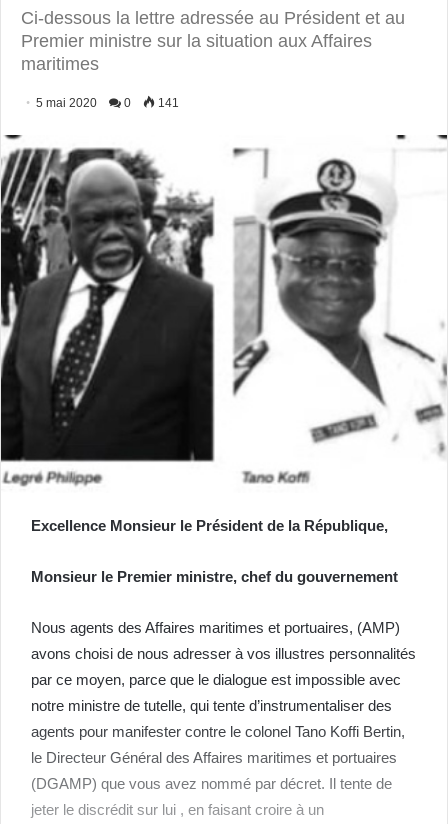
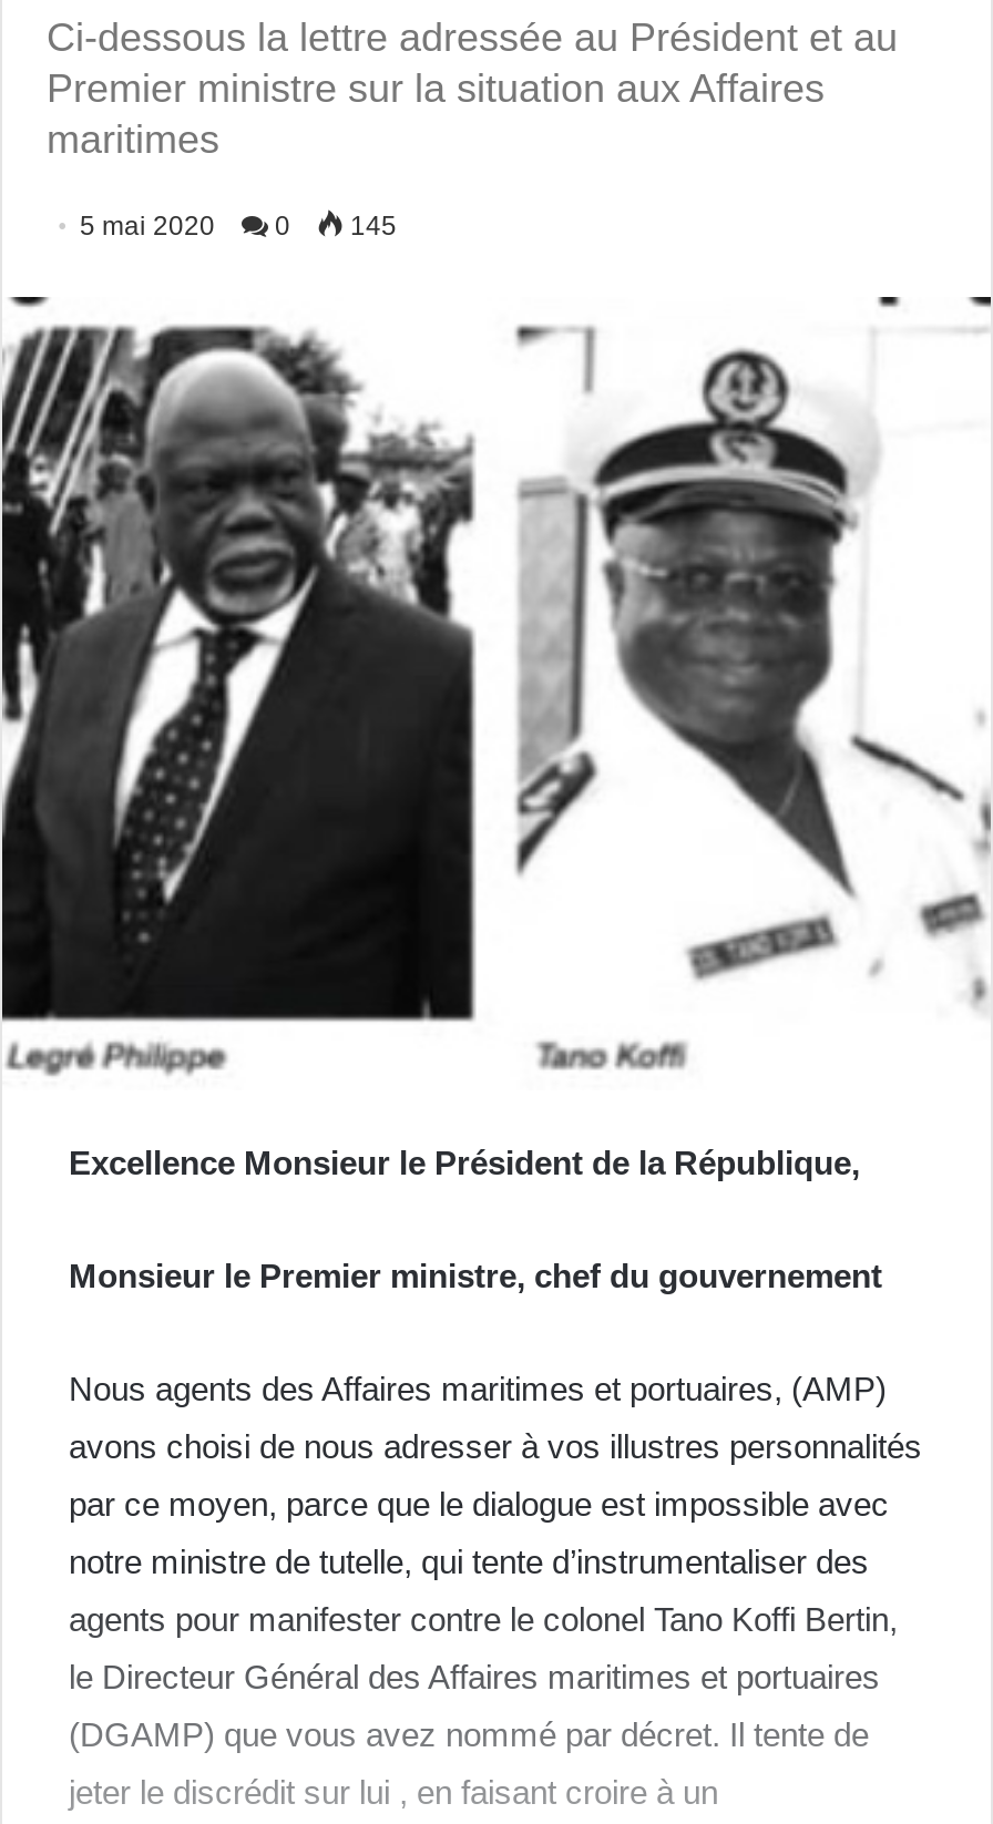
[36,96,179,110] 5 mai 2020 0 141 -> [80,211,397,242] 5 mai 2020 0 145

